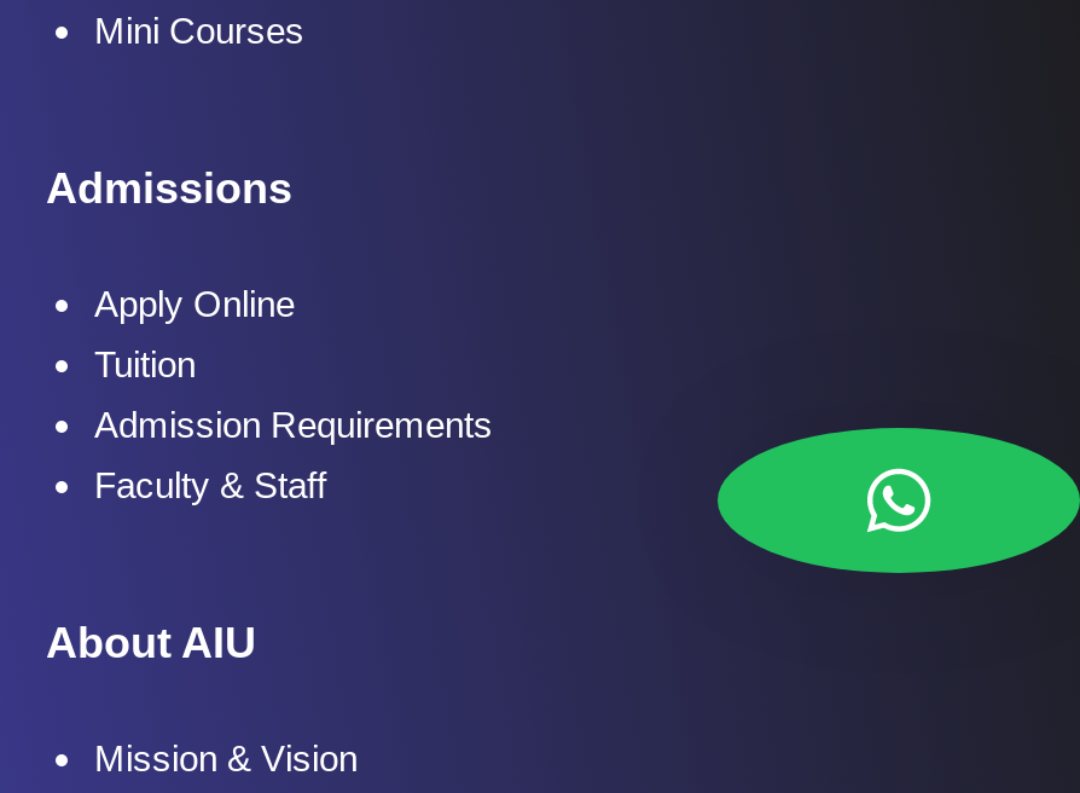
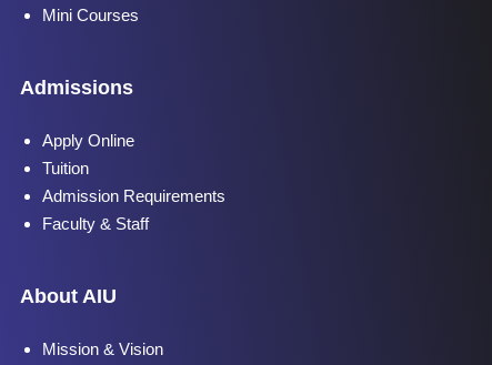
[715,426,1073,575] [image] -> none

